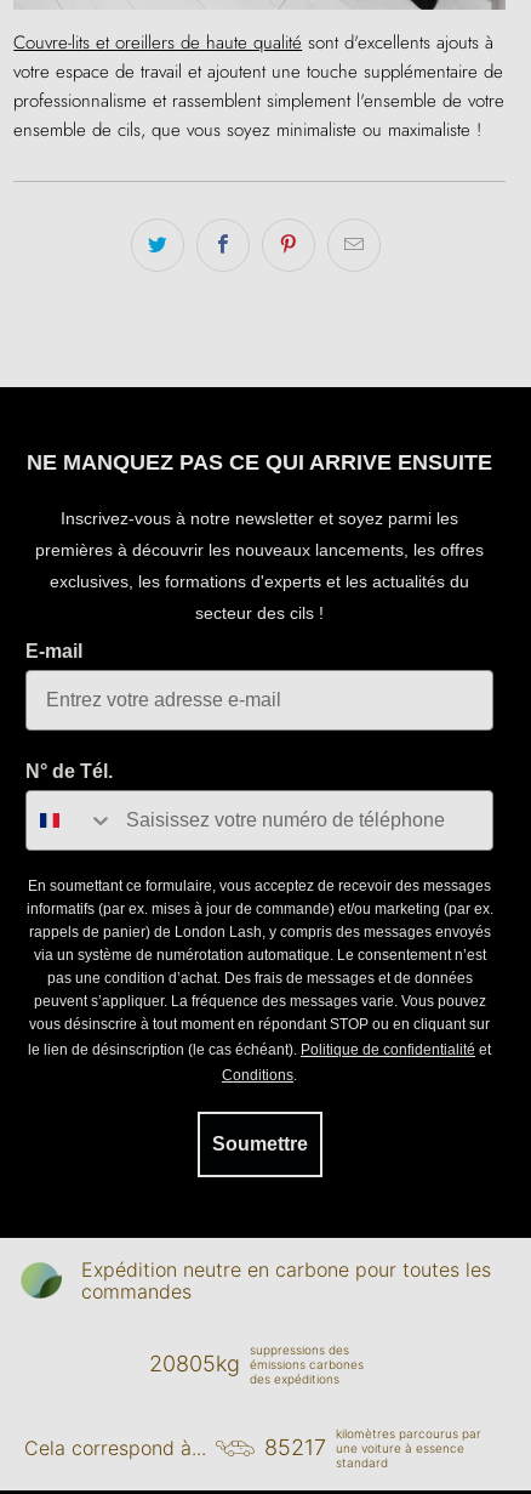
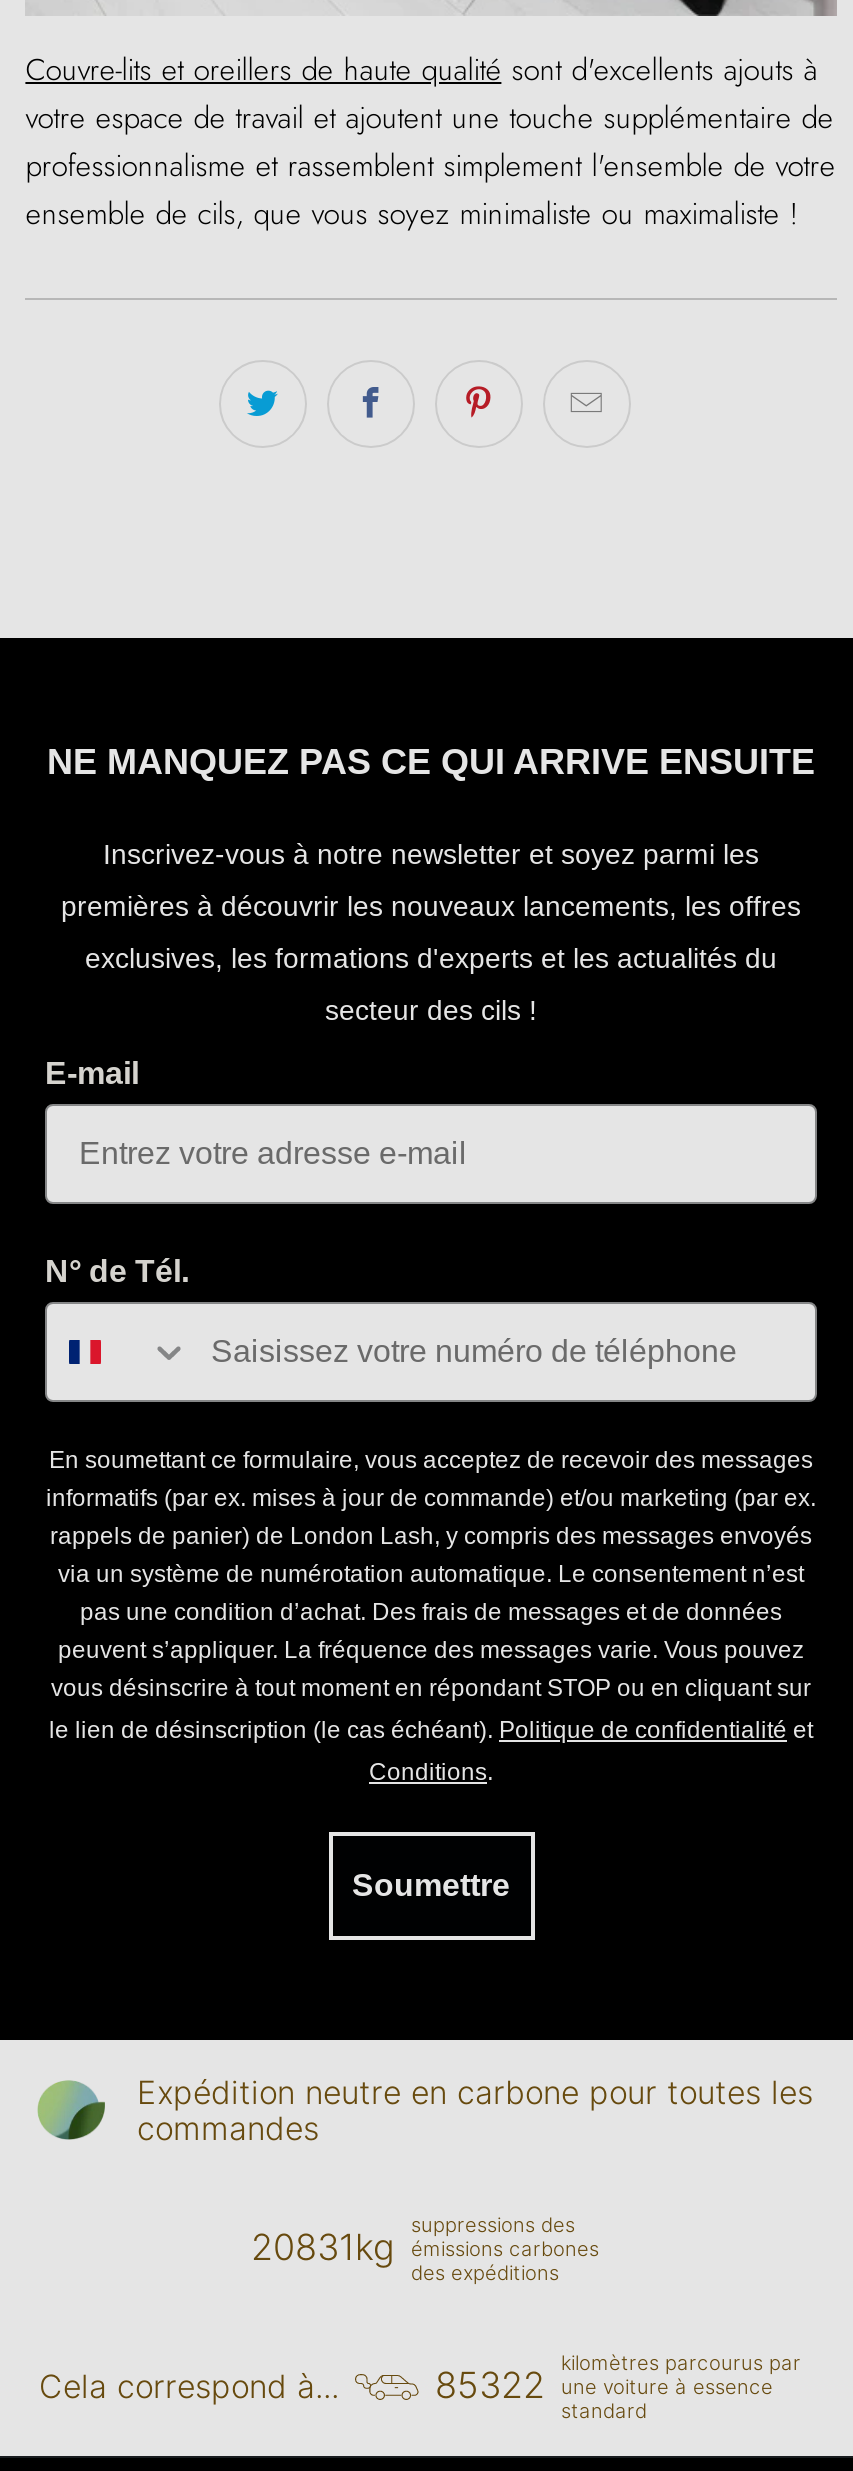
[149,1351,363,1377] 20805kg émissions carbones -> [251,2227,599,2269] 20831kg émissions carbones
[264,1435,464,1461] 85217 une voiture à essence -> [435,2365,773,2407] 85322 une voiture à essence

